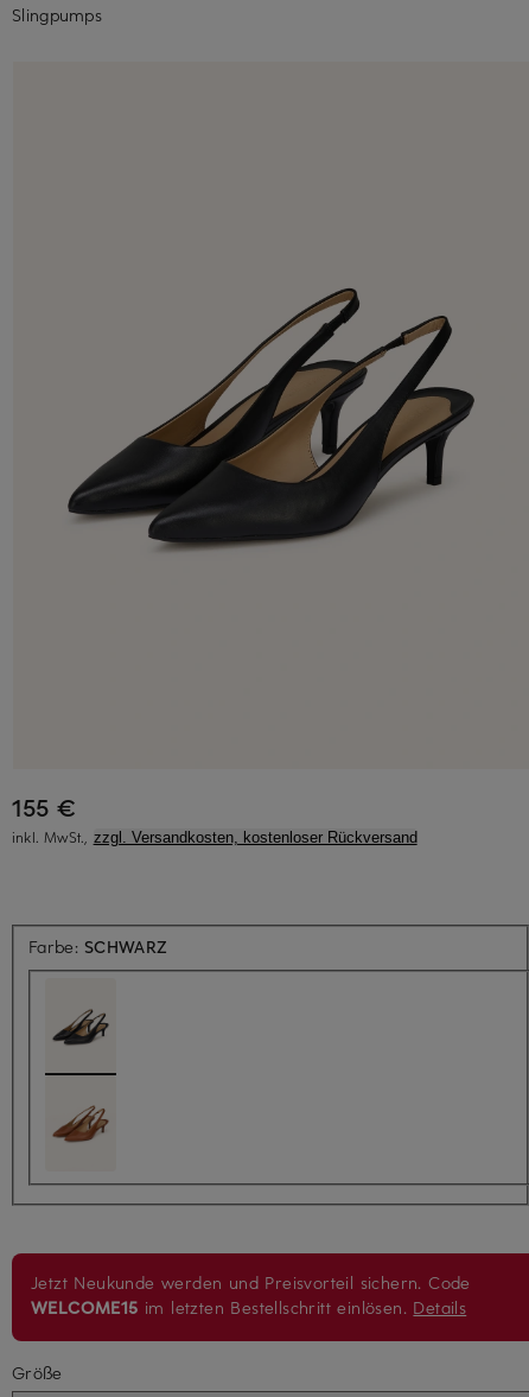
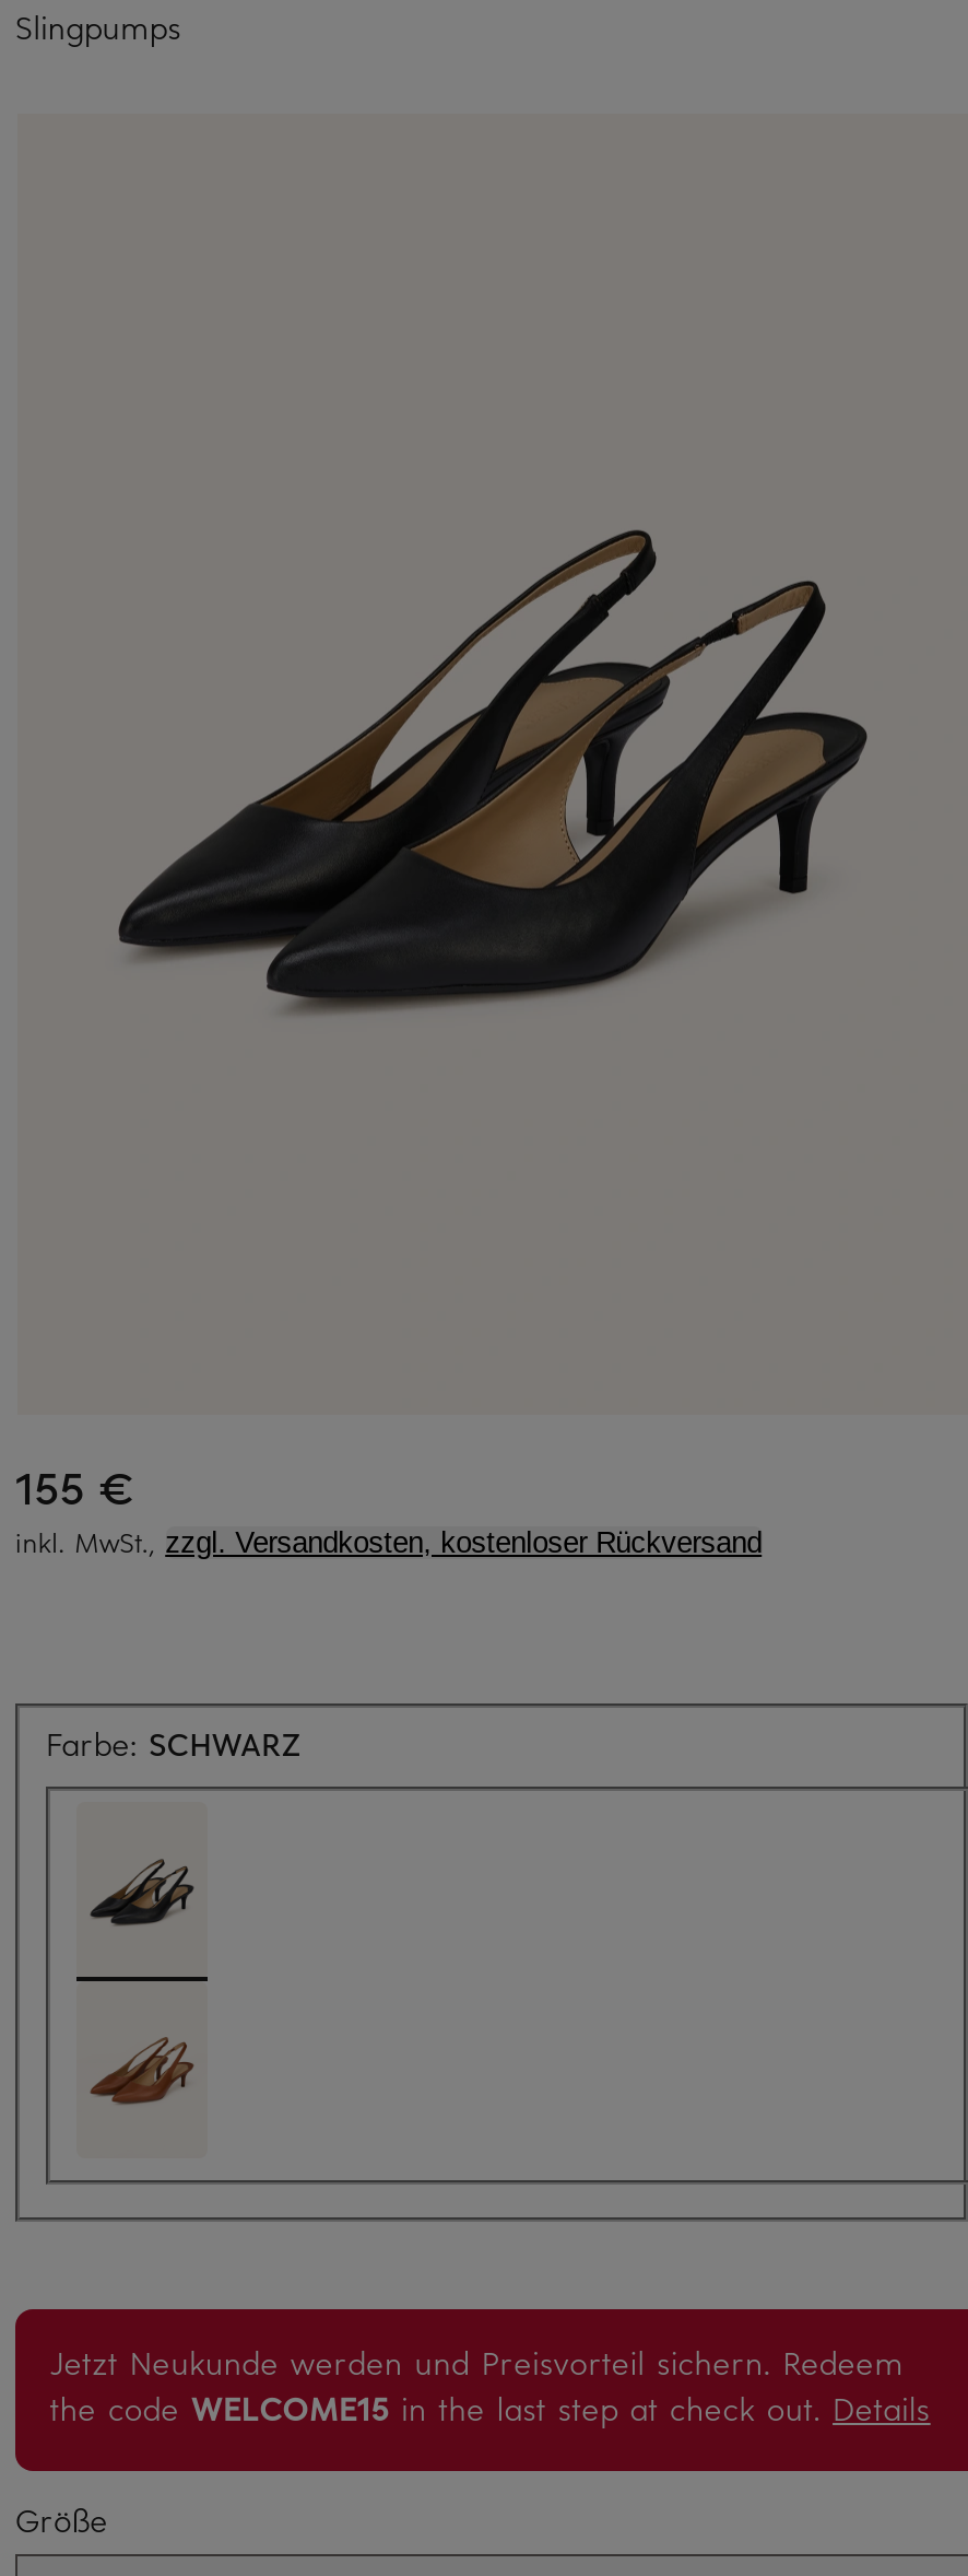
[31,1272,471,1319] Jetzt Neukunde werden und Preisvorteil sichern. Code | WELCOME15 im letzten Bestellschritt einlösen. Details -> [50,2343,930,2430] Jetzt Neukunde werden und Preisvorteil sichern. Redeem | the code WELCOME15 in the last step at check out. Details

